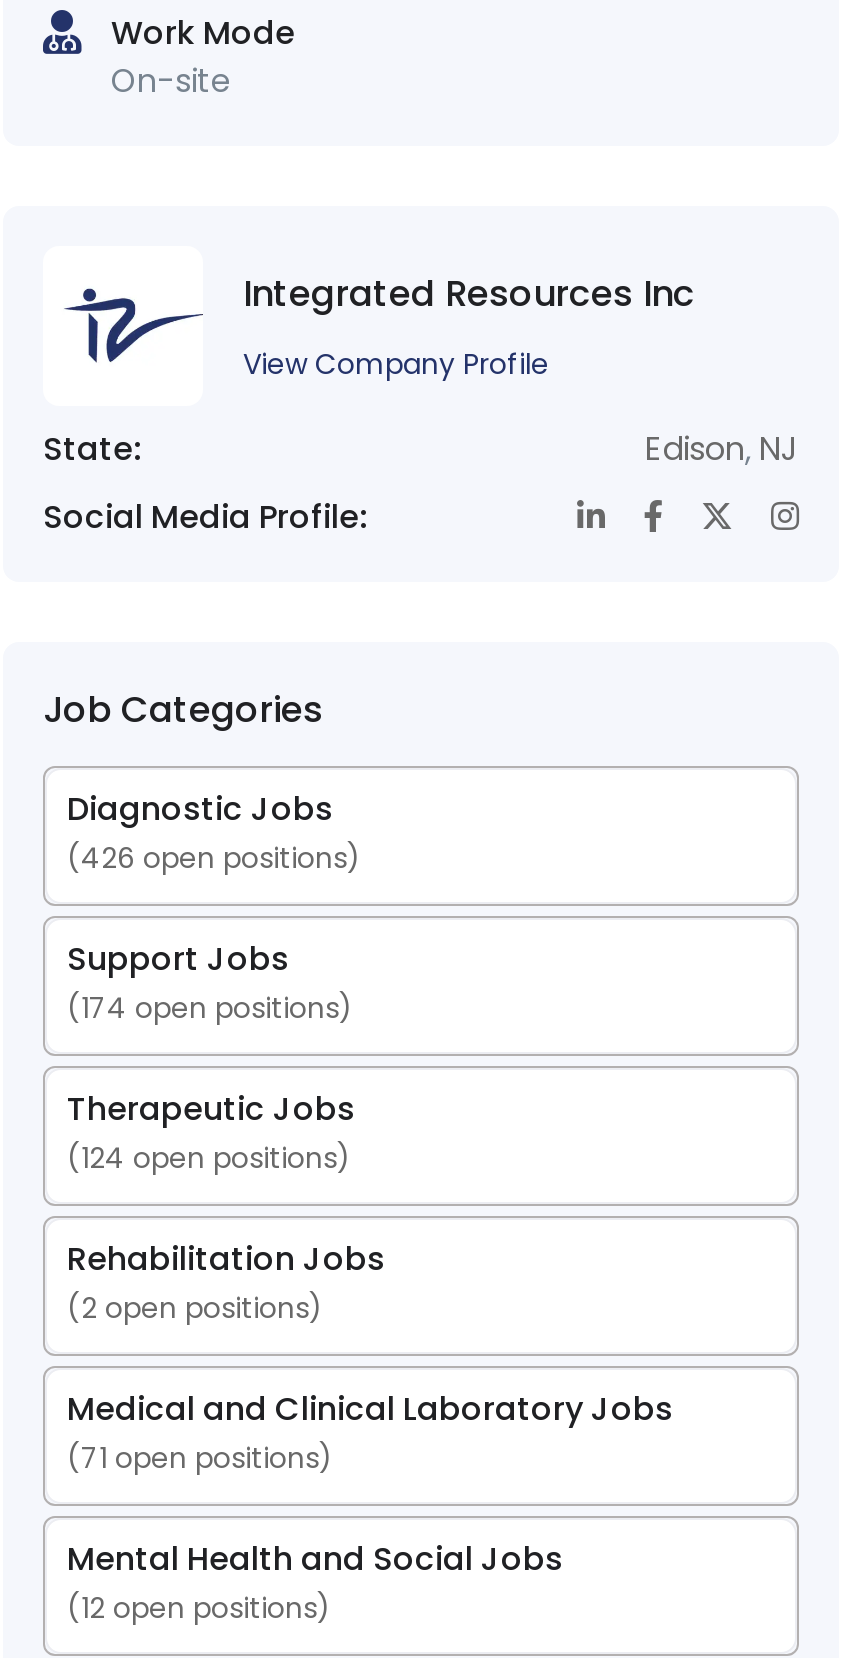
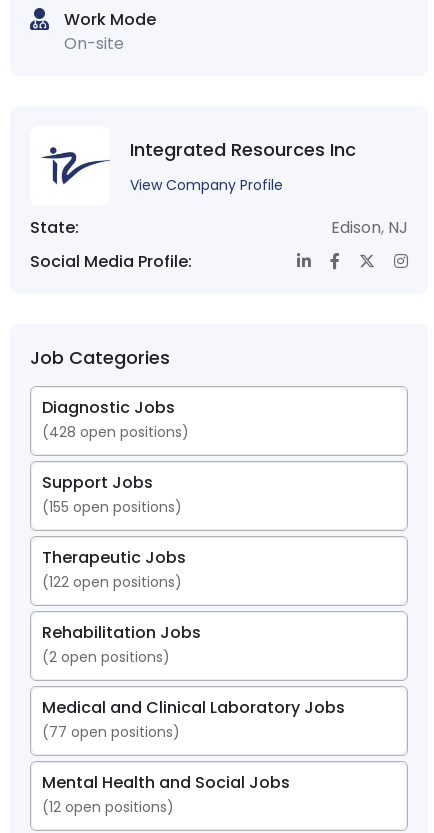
[67,838,361,878] (426 open positions) -> [42,422,189,442] (428 open positions)
[67,988,353,1028] (174 open positions) -> [42,497,182,517] (155 open positions)
[67,1138,351,1178] (124 open positions) -> [42,572,182,592] (122 open positions)
[67,1438,333,1478] (71 open positions) -> [42,722,180,742] (77 open positions)

